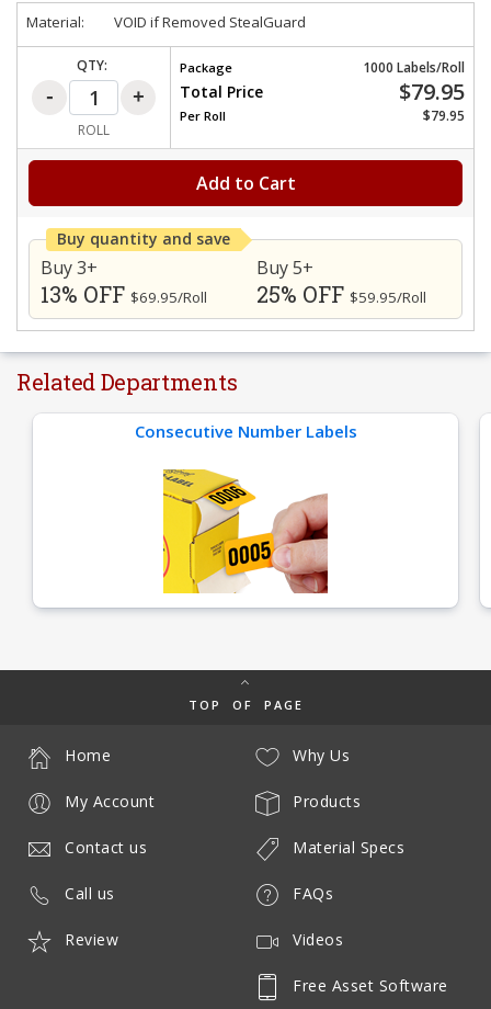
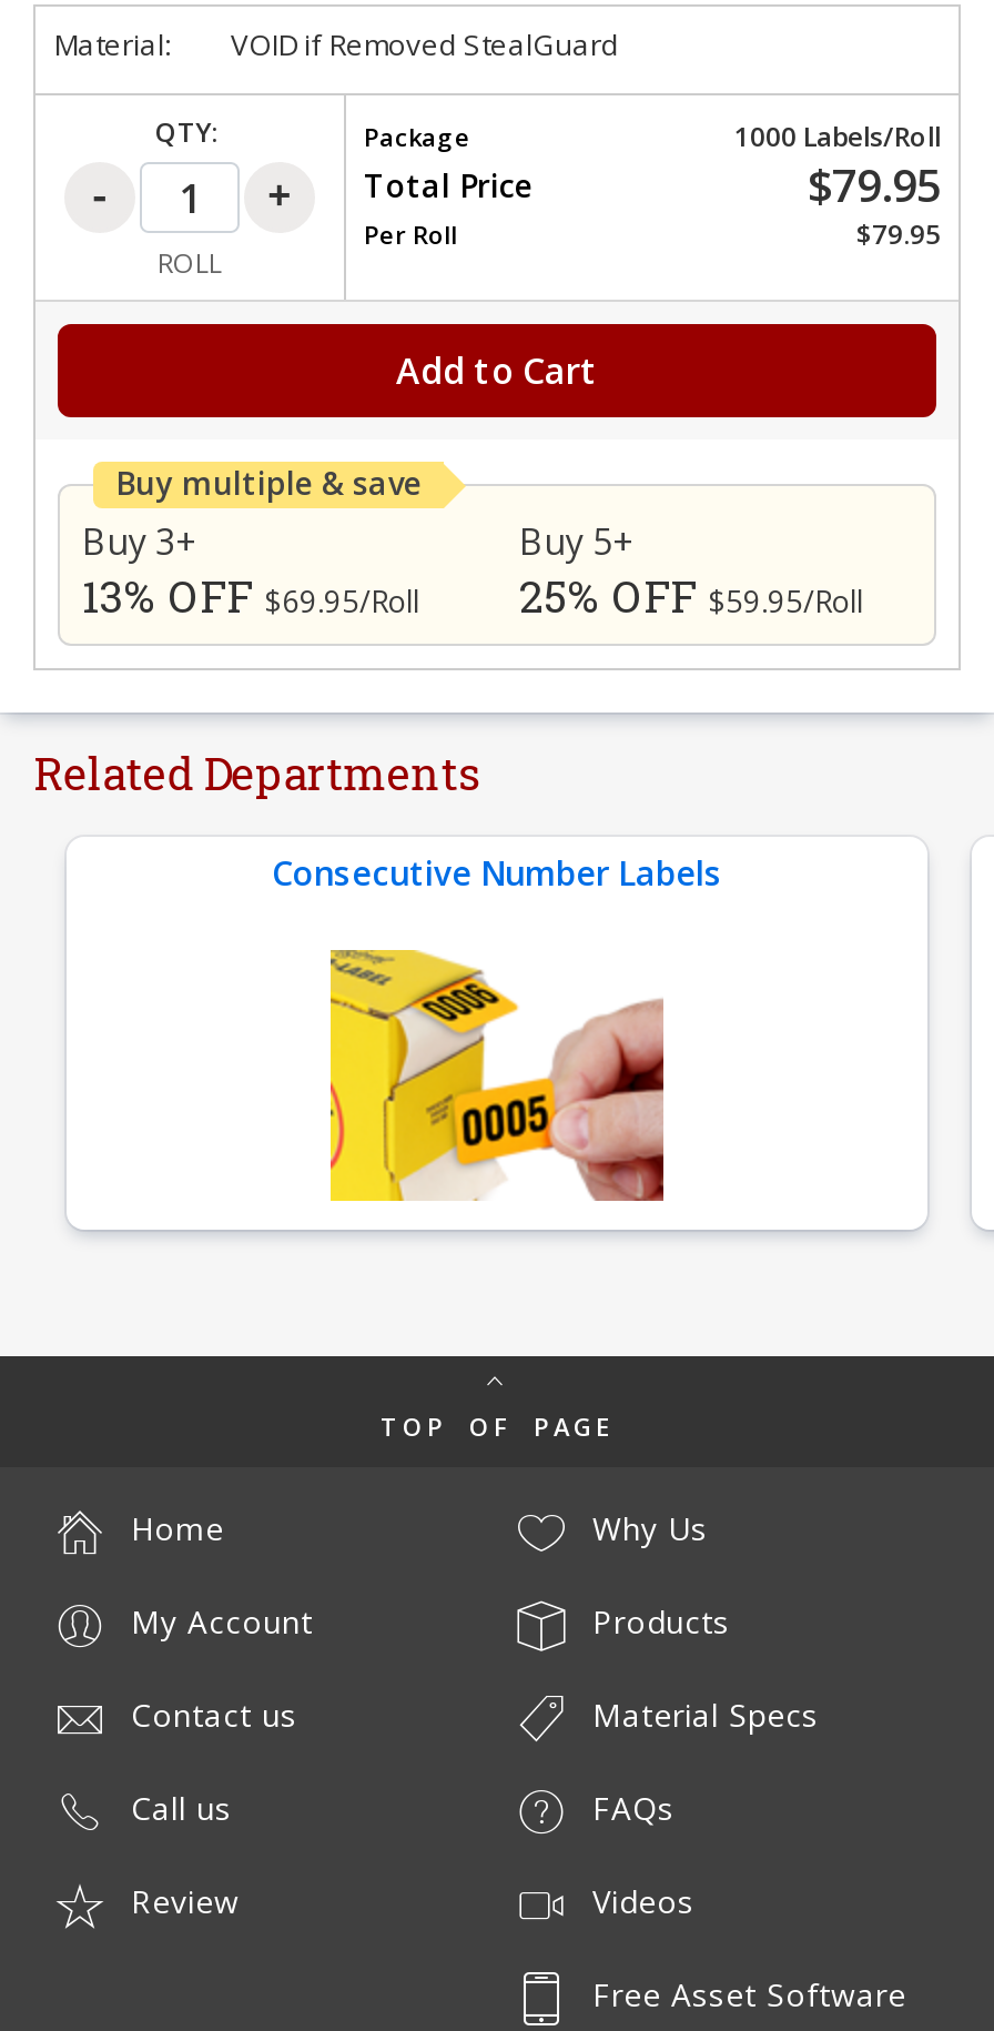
[57,228,230,249] Buy quantity and save -> [115,462,422,504] Buy multiple & save

